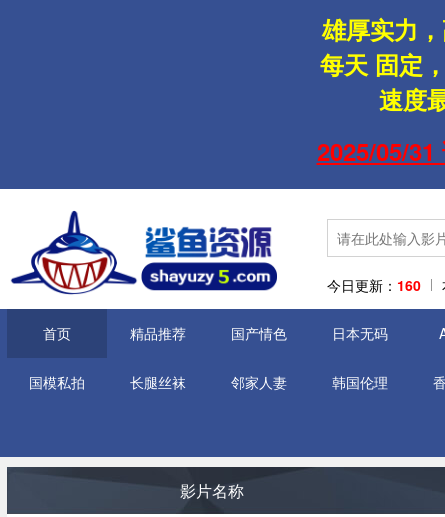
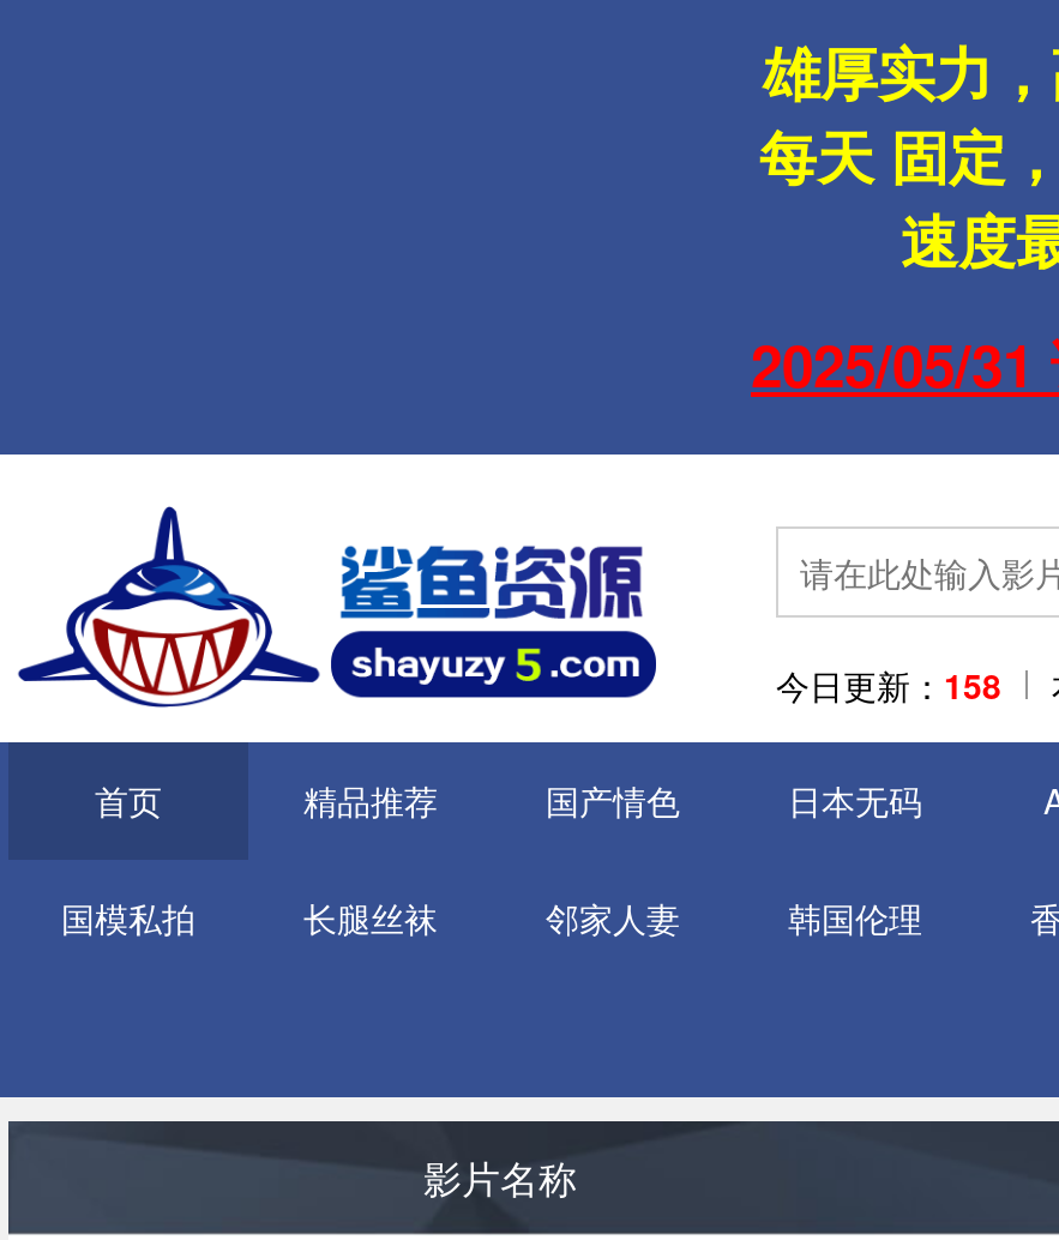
[327,275,421,295] 今日更新：160 -> [776,661,1001,709] 今日更新：158

